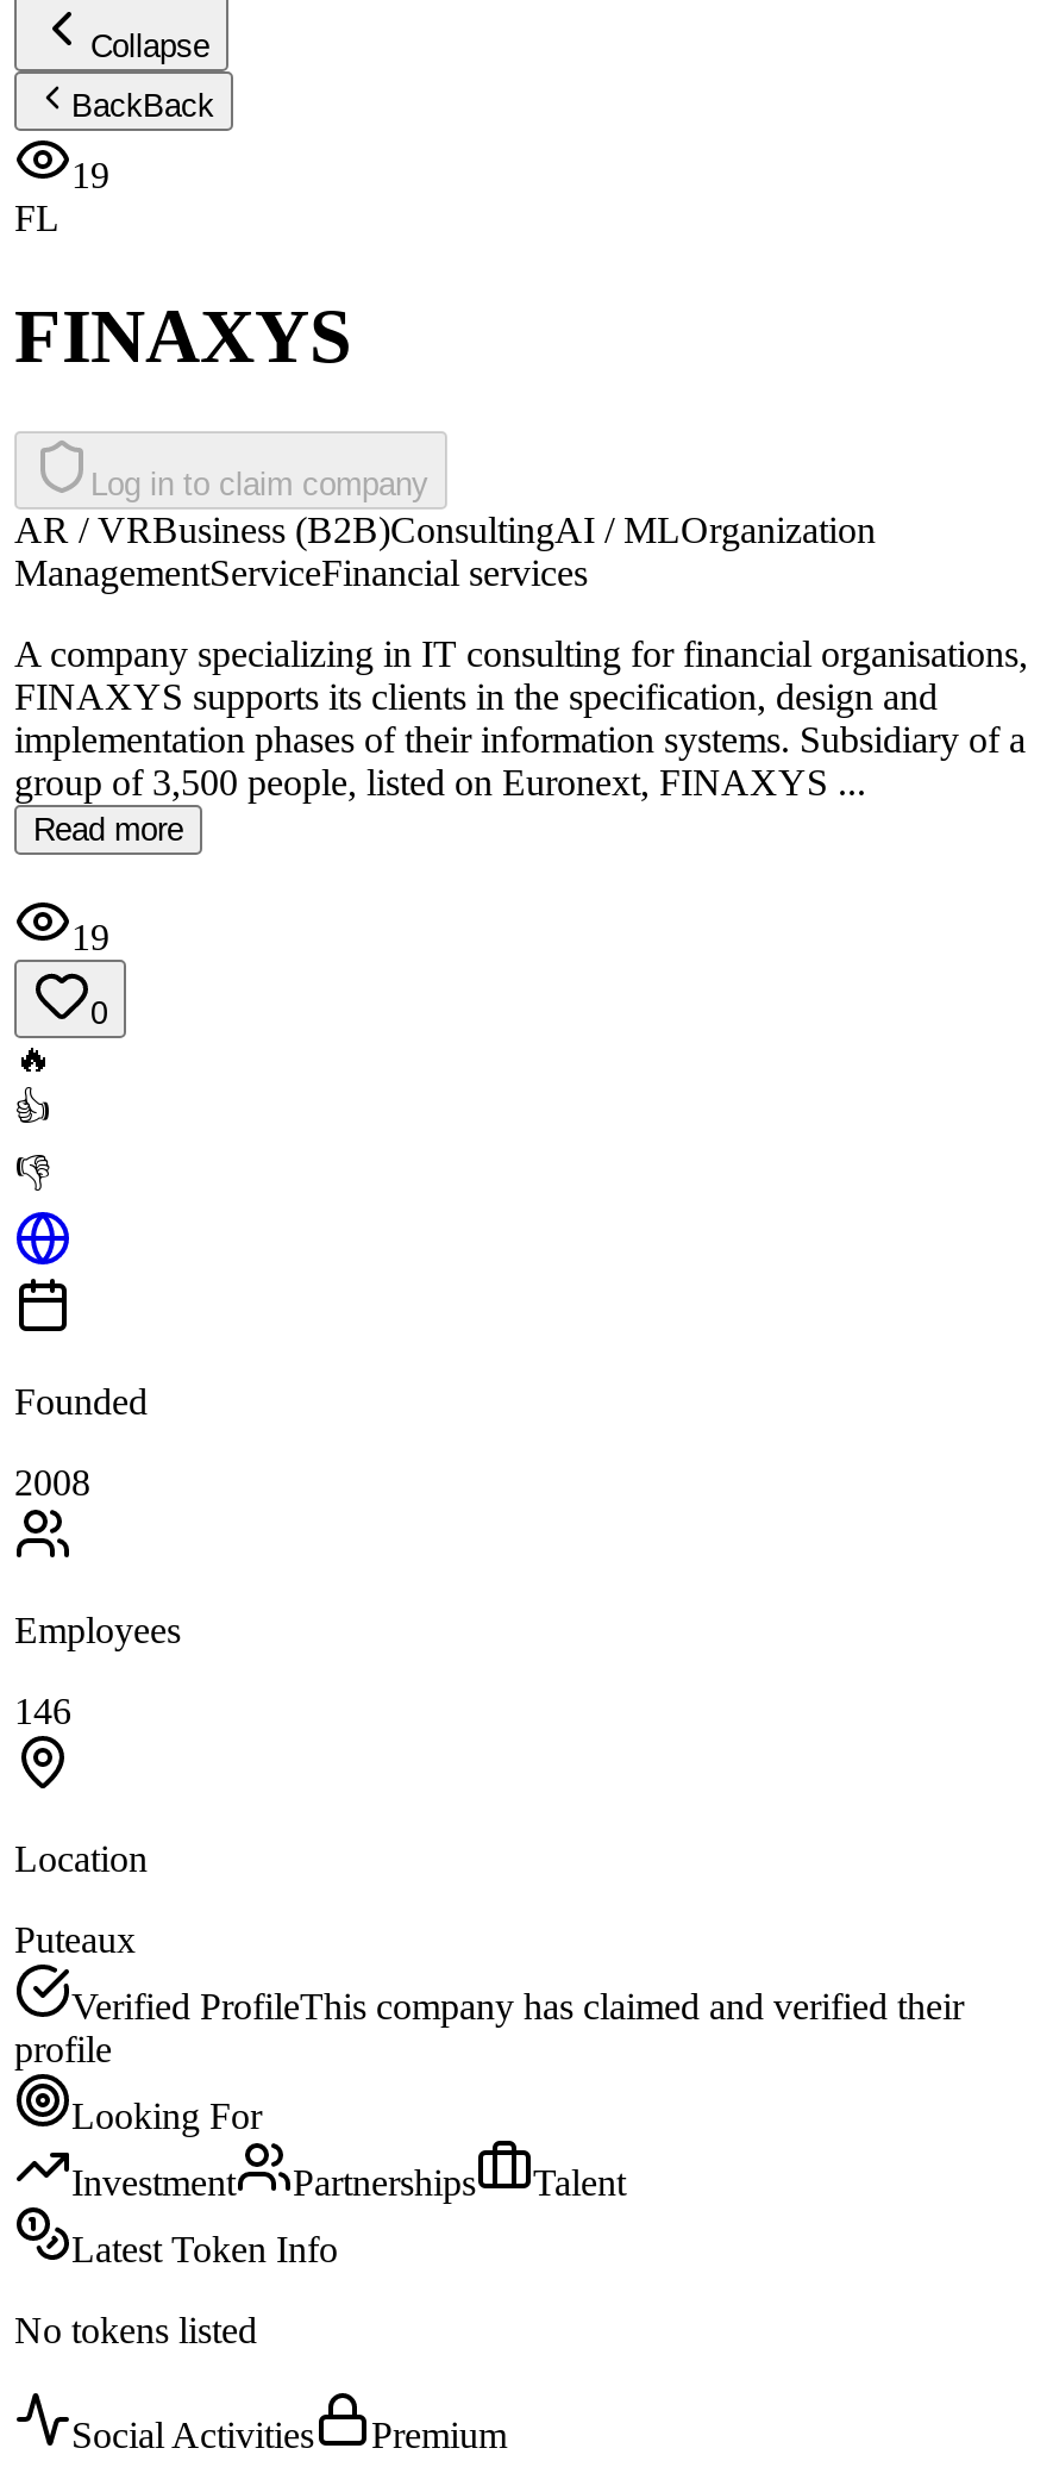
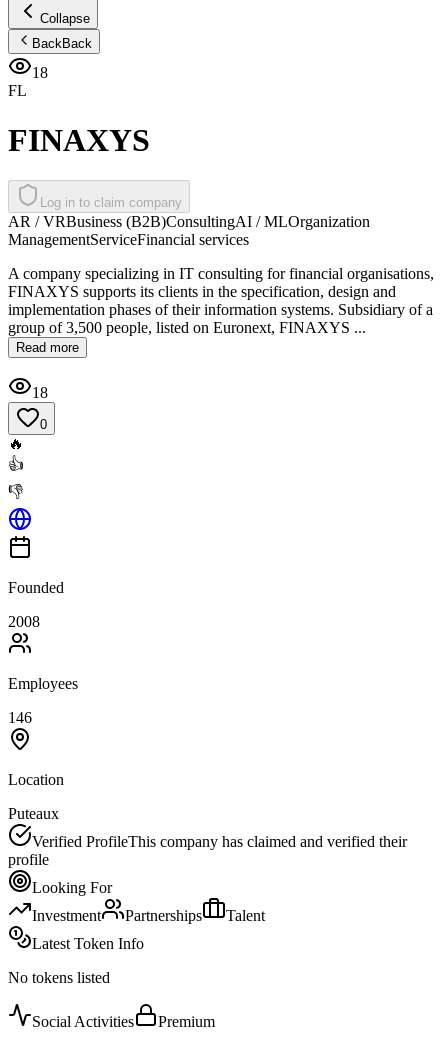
[71,155,109,196] 19 -> [32,64,48,81] 18
[71,917,109,958] 19 -> [32,384,48,401] 18

